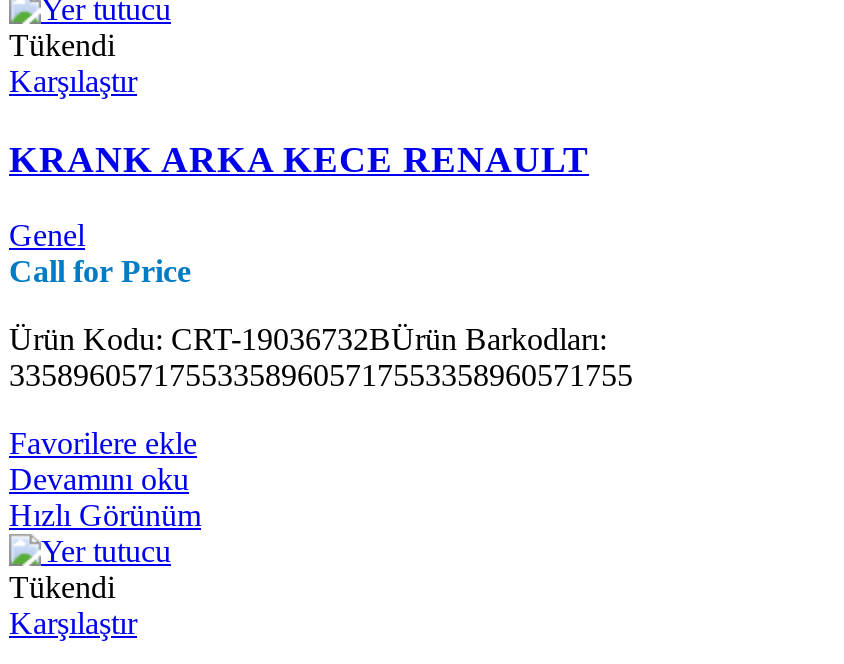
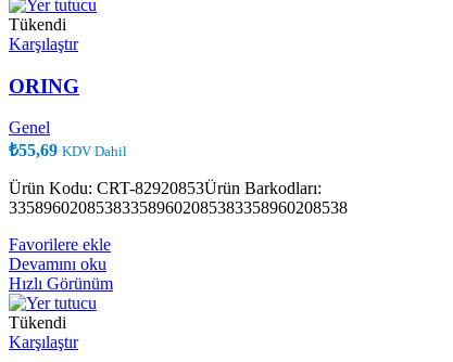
[9,137,589,179] KRANK ARKA KECE RENAULT -> [9,74,79,97] ORING
[9,255,191,289] Call for Price -> [9,141,127,160] ₺55,69 KDV Dahil
[9,323,633,393] Ürün Kodu: CRT-19036732BÜrün Barkodları: | 335896057175533589605717553358960571755 -> [9,179,348,217] Ürün Kodu: CRT-82920853Ürün Barkodları: | 335896020853833589602085383358960208538

